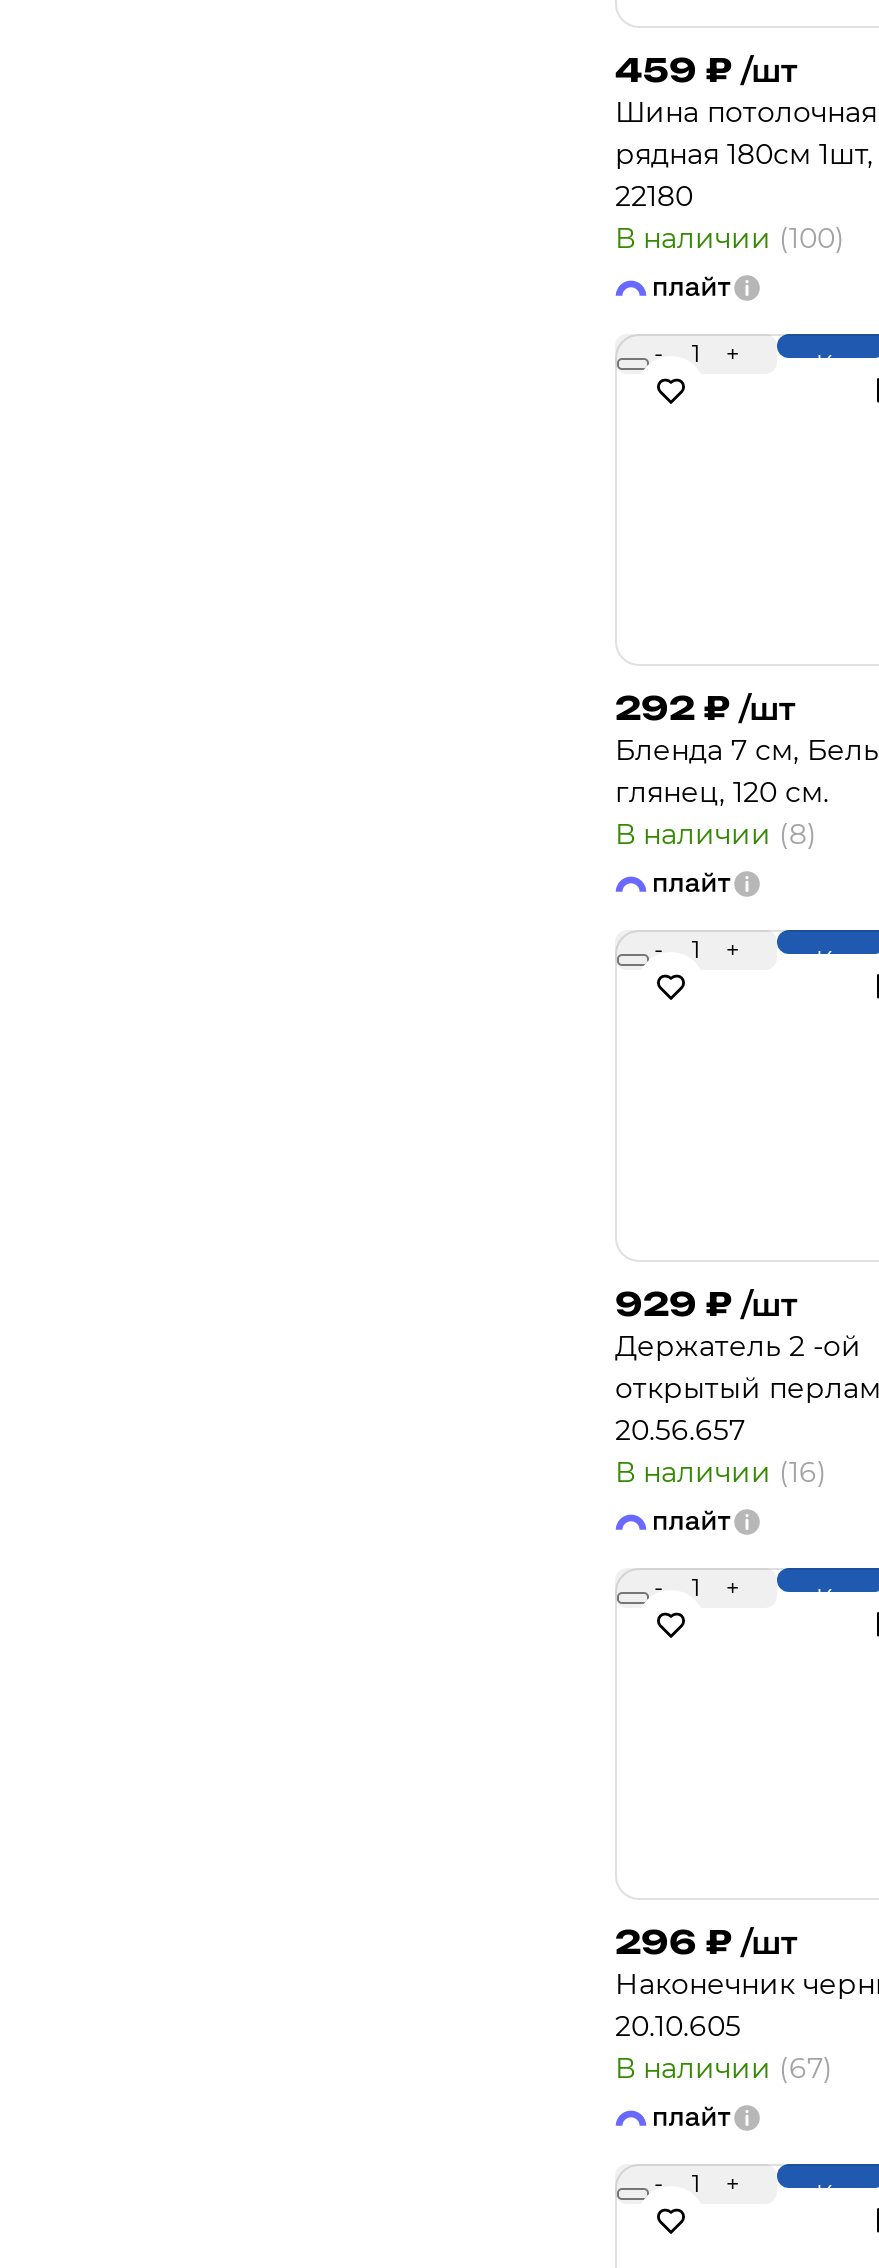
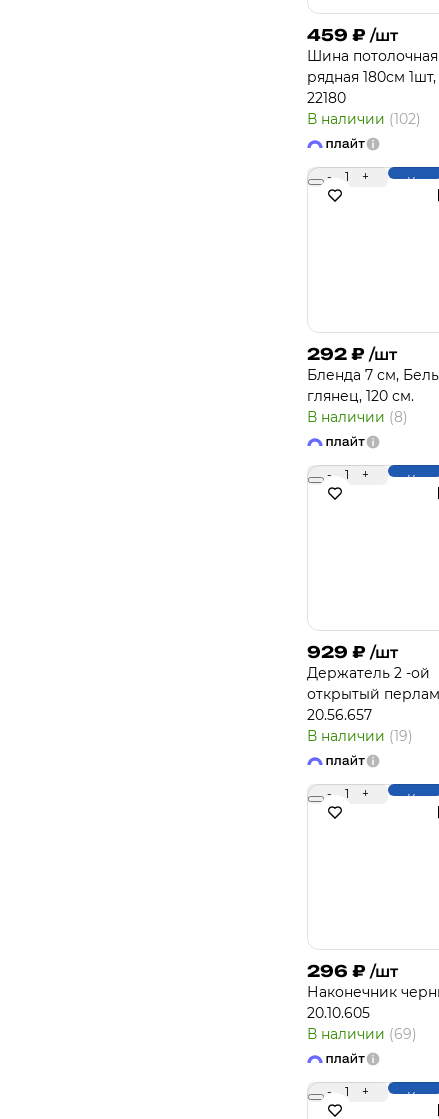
[615,220,845,256] В наличии (100) -> [307,110,421,128] В наличии (102)
[615,1454,827,1490] В наличии (16) -> [307,727,413,745] В наличии (19)
[615,2050,833,2086] В наличии (67) -> [307,1025,417,1043] В наличии (69)

